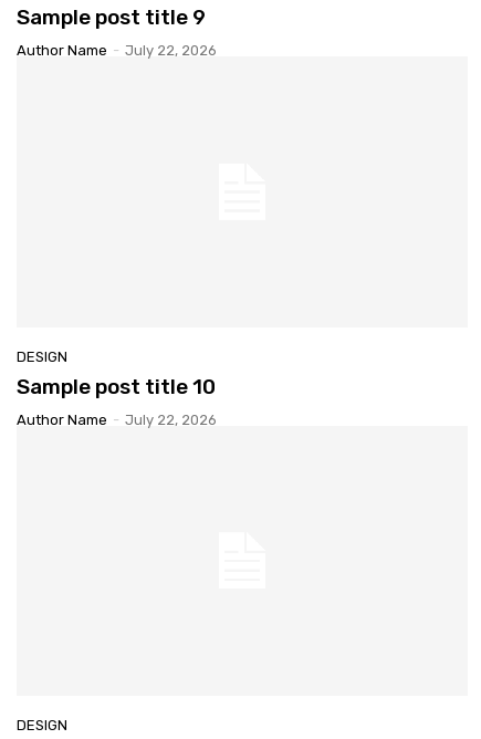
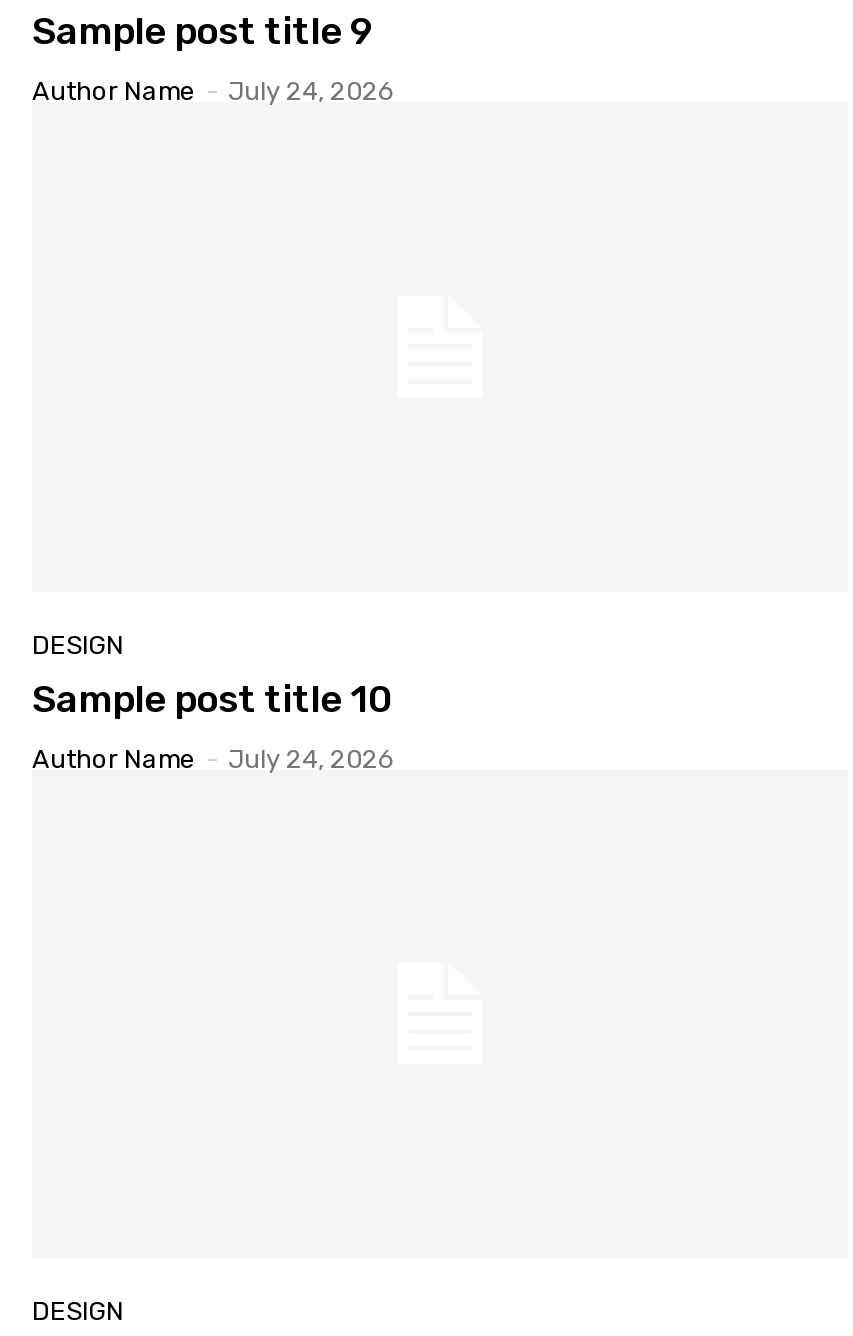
[17,42,217,58] Author Name - July 22, 2026 -> [32,76,394,106] Author Name - July 24, 2026
[17,411,217,428] Author Name - July 22, 2026 -> [32,743,394,773] Author Name - July 24, 2026

